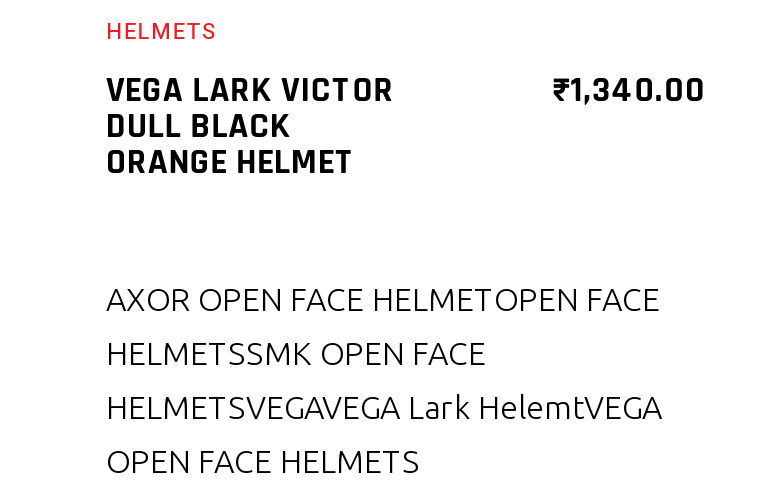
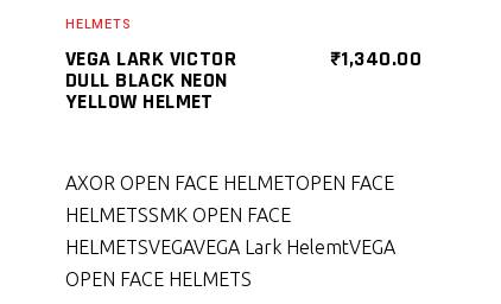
[106,103,356,185] DULL BLACK | ORANGE HELMET -> [65,66,228,115] DULL BLACK NEON | YELLOW HELMET

